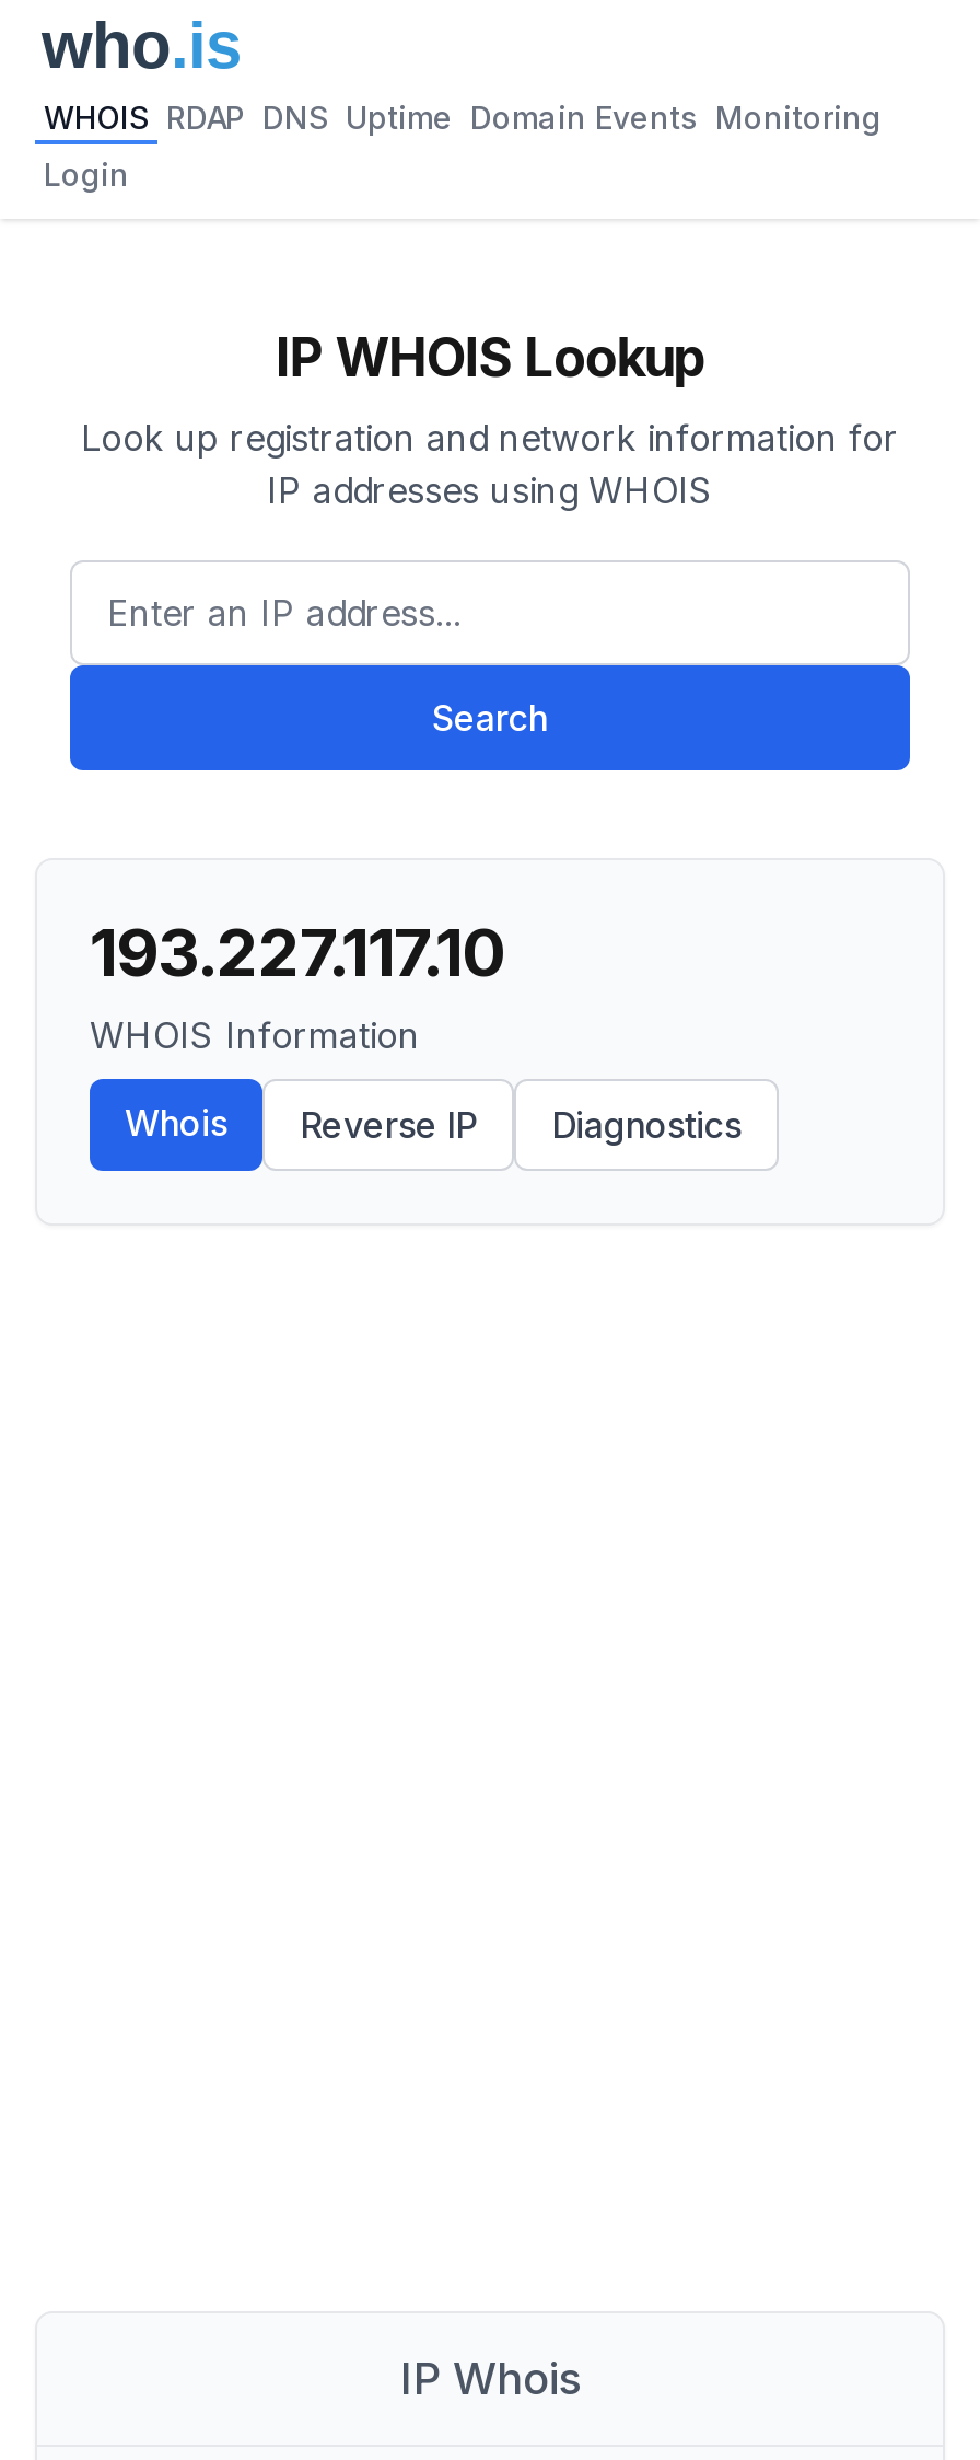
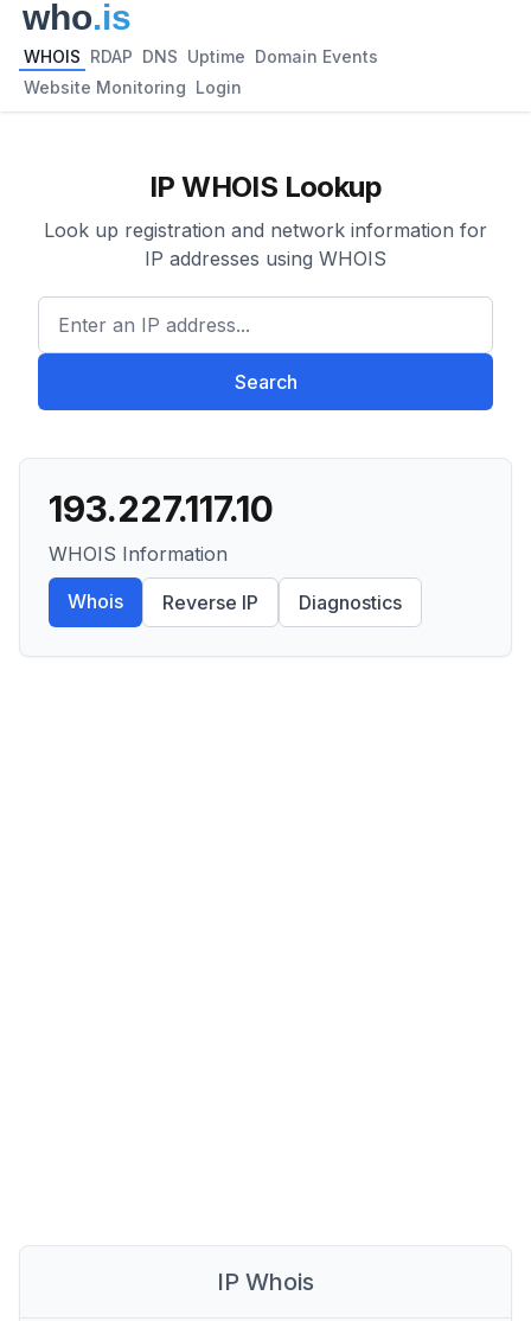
[44,98,882,136] WHOIS RDAP DNS Uptime Domain Events Monitoring -> [24,46,378,66] WHOIS RDAP DNS Uptime Domain Events
[44,155,129,193] Login -> [24,77,242,97] Website Monitoring Login

